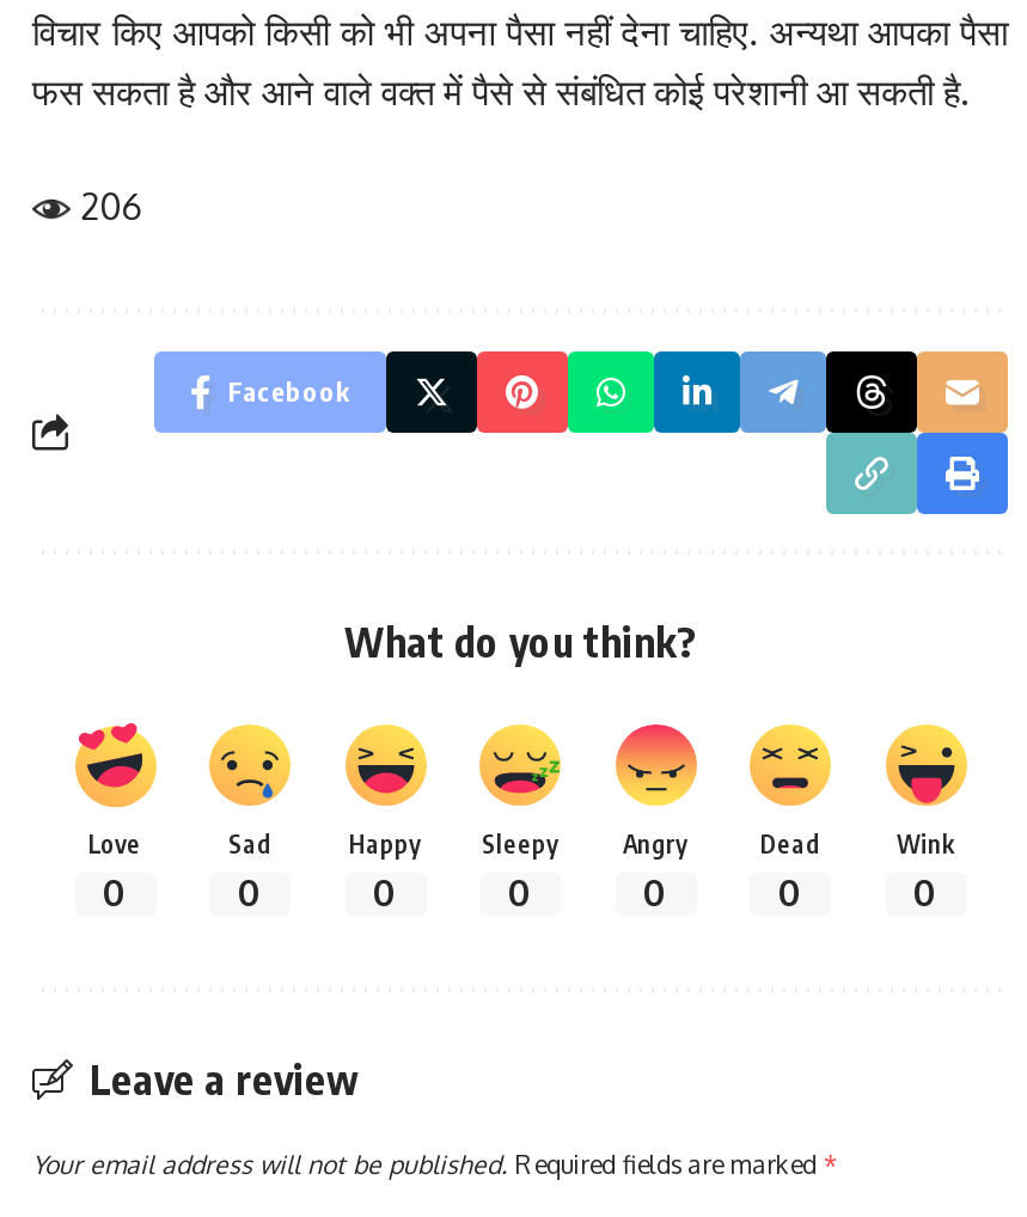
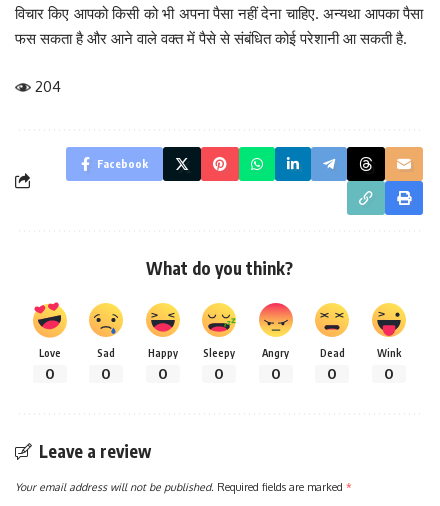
[71,183,142,229] 206 -> [31,77,61,96] 204

